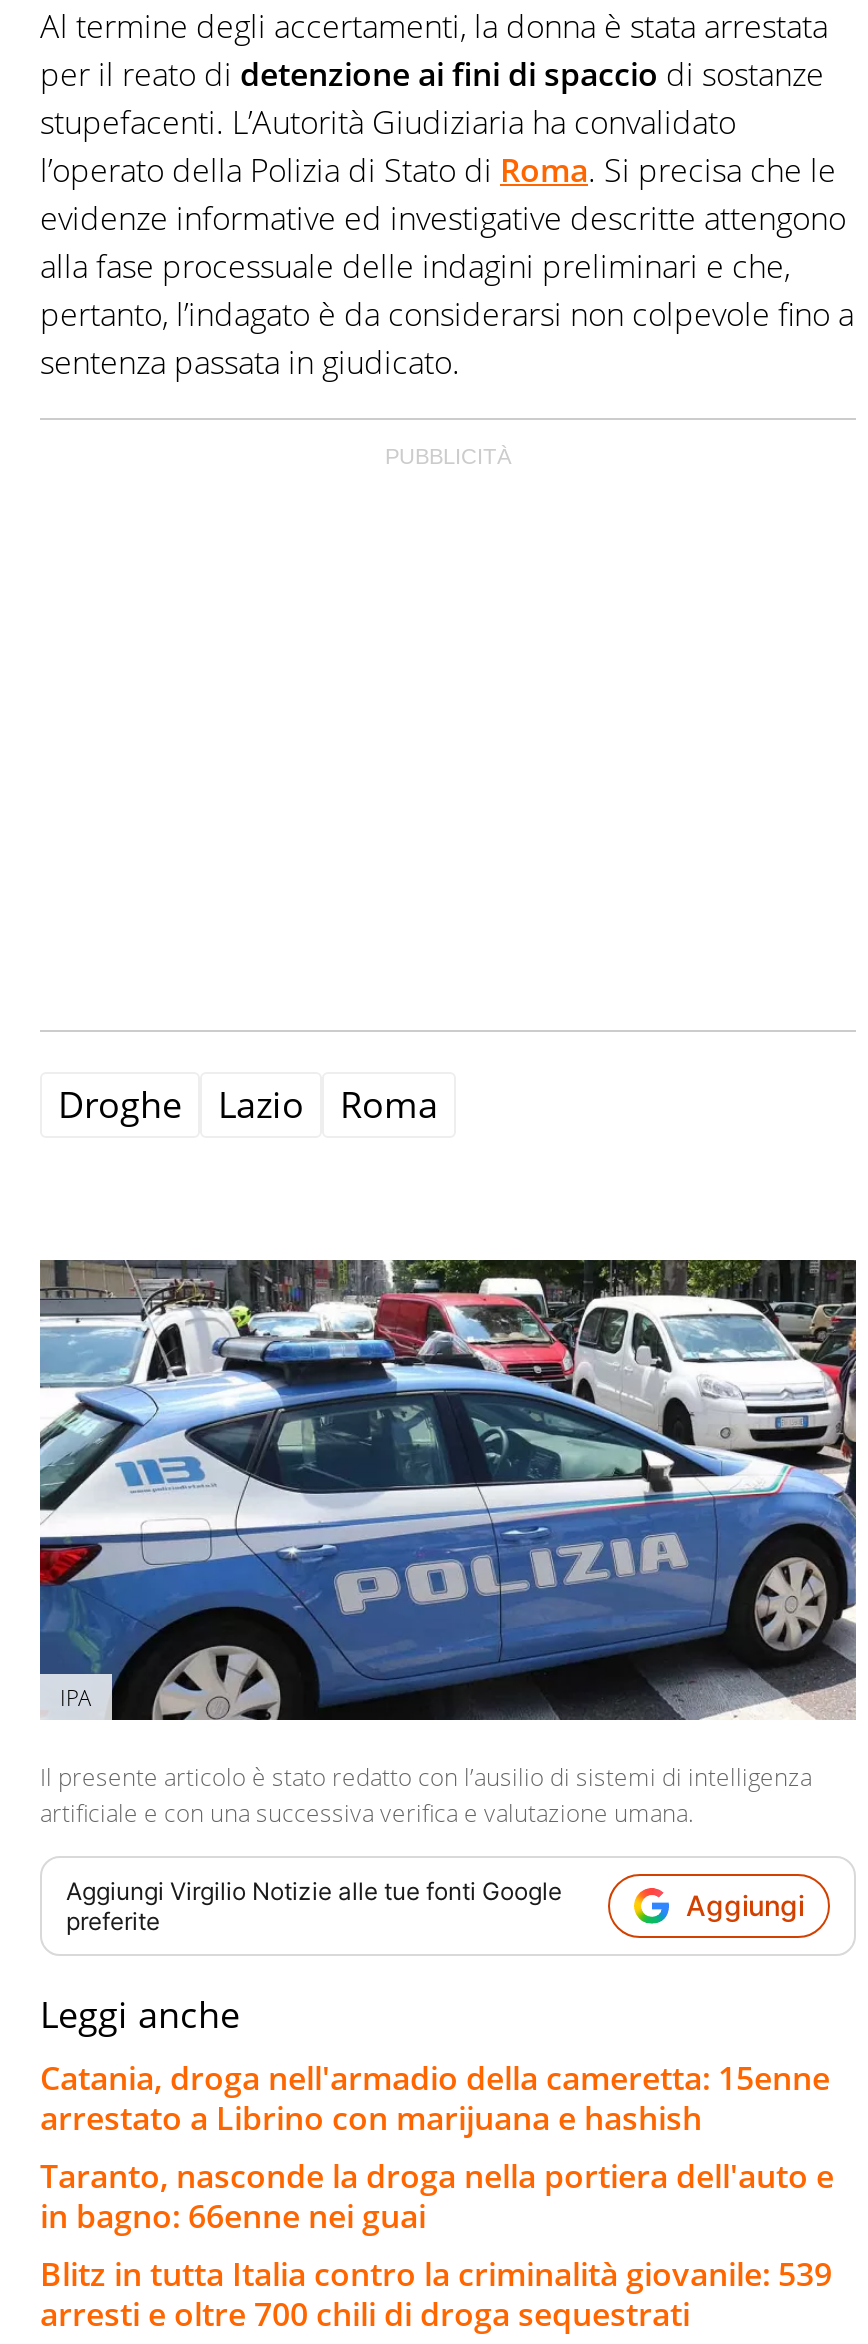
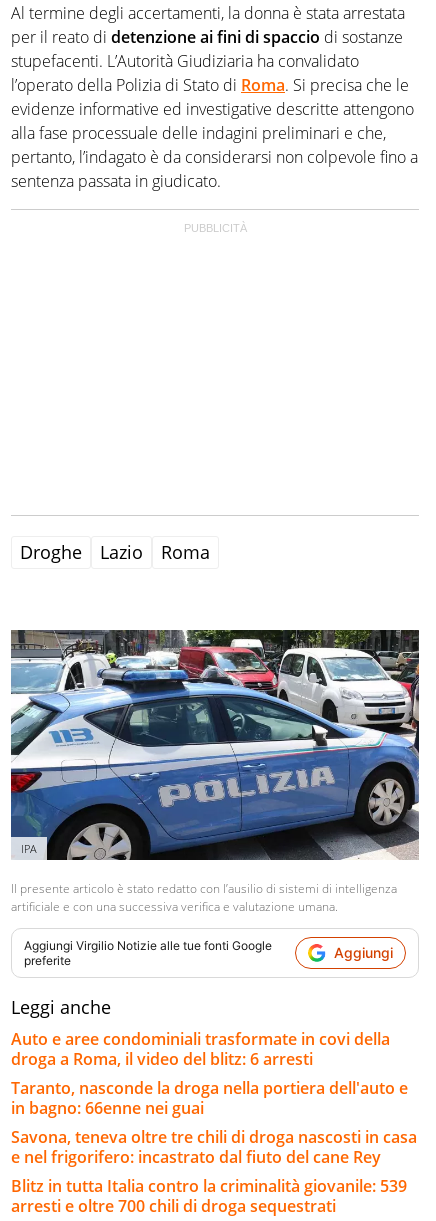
[40,2055,830,2139] Catania, droga nell'armadio della cameretta: 15enne | arrestato a Librino con marijuana e hashish -> [11,1027,390,1069] Auto e aree condominiali trasformate in covi della | droga a Roma, il video del blitz: 6 arresti
none -> [11,1125,417,1167] Savona, teneva oltre tre chili di droga nascosti in casa | e nel frigorifero: incastrato dal fiuto del cane Rey

